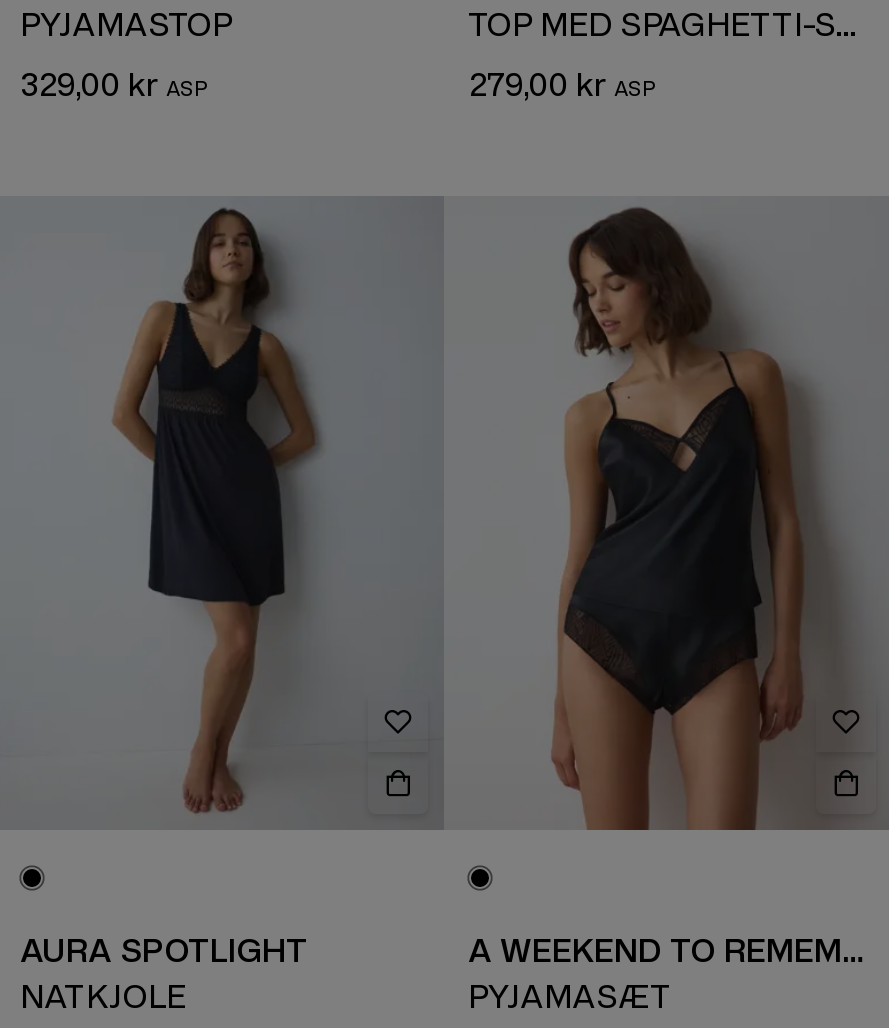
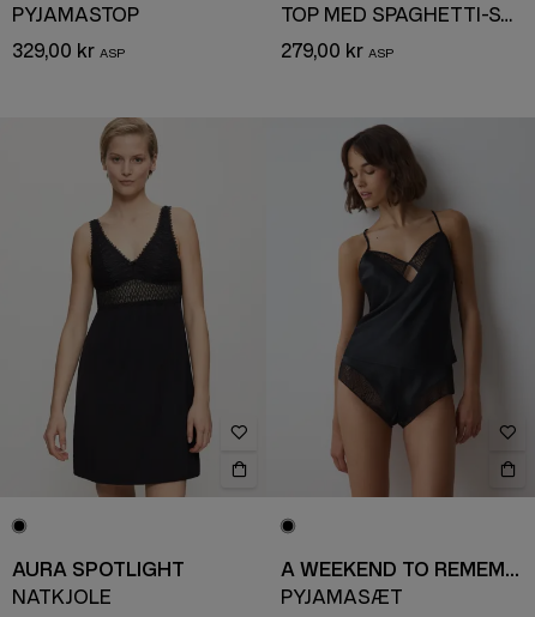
[74,198,442,830] [image] -> [43,117,264,498] [image]

